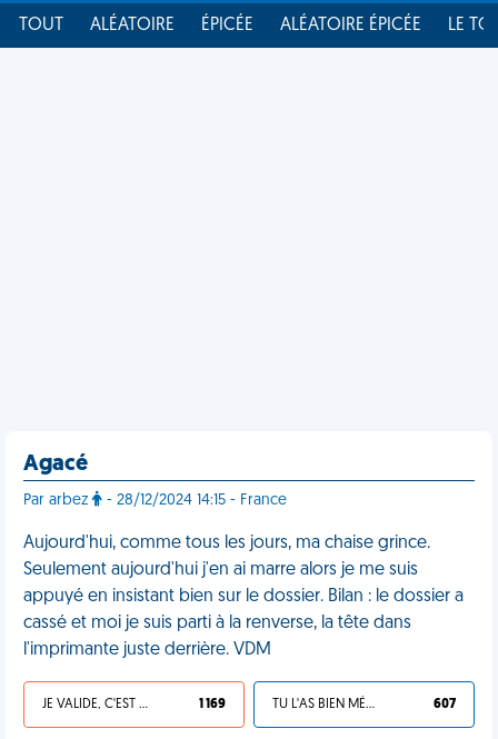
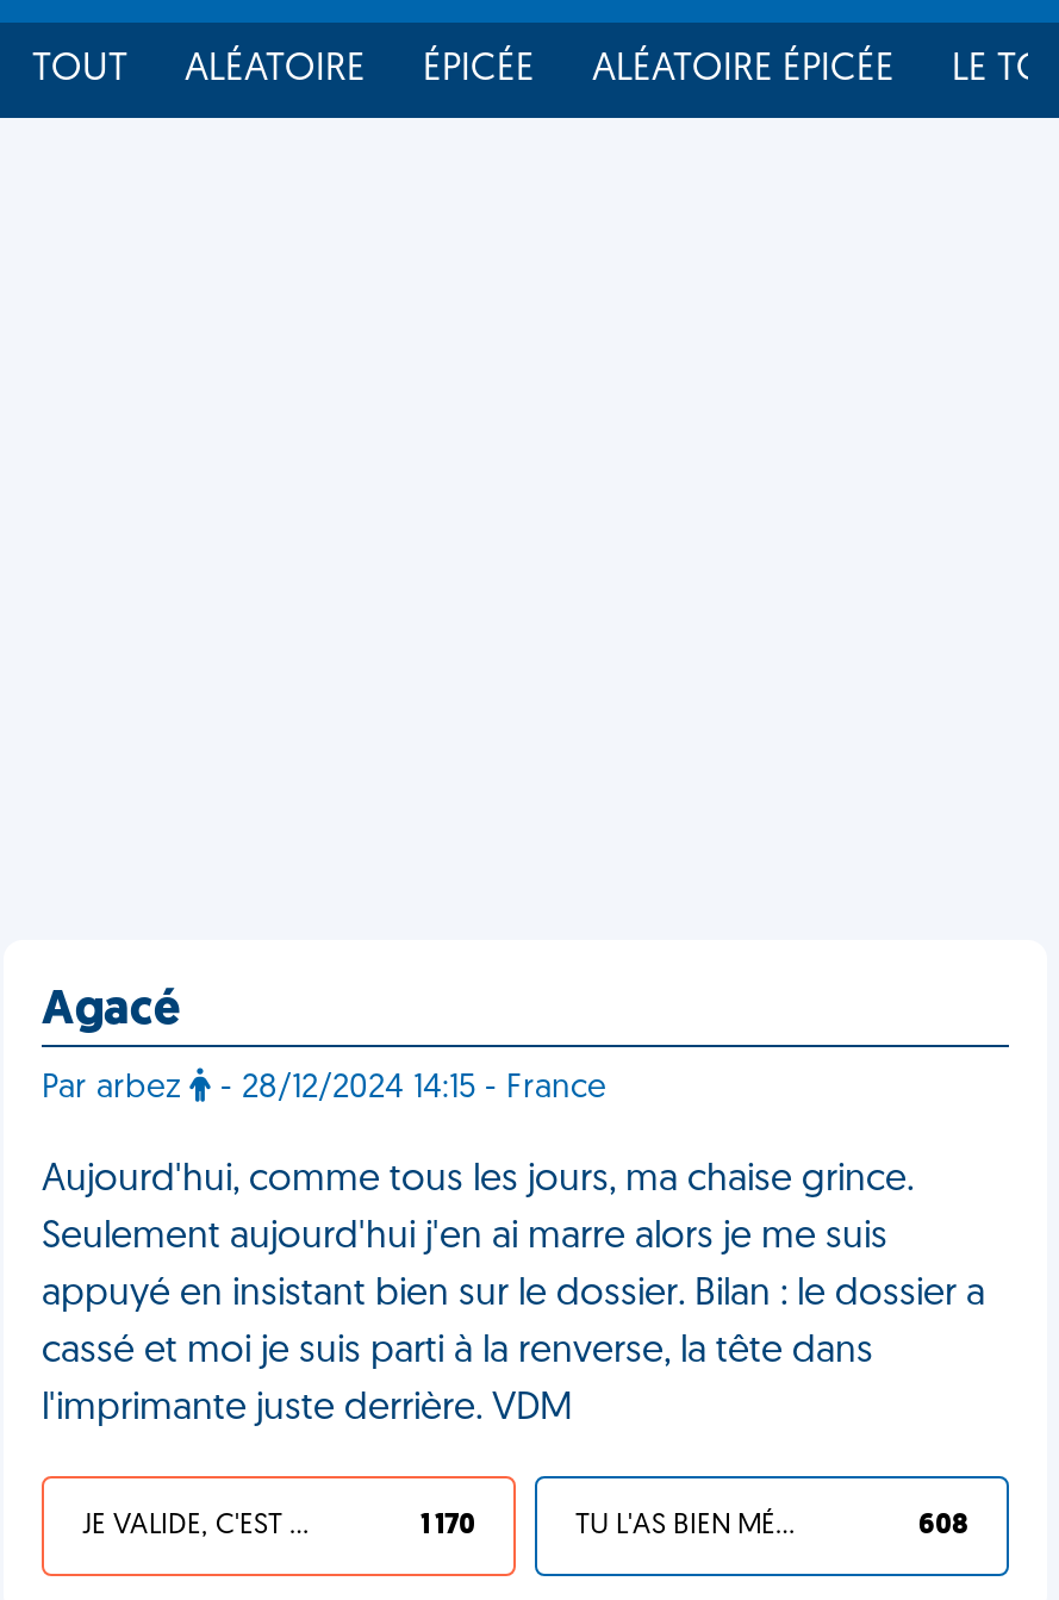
[199,698,226,711] 1 169 -> [421,1512,475,1540] 1 170
[434,698,456,711] 607 -> [918,1512,968,1540] 608

